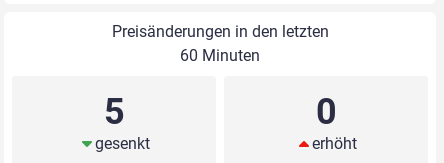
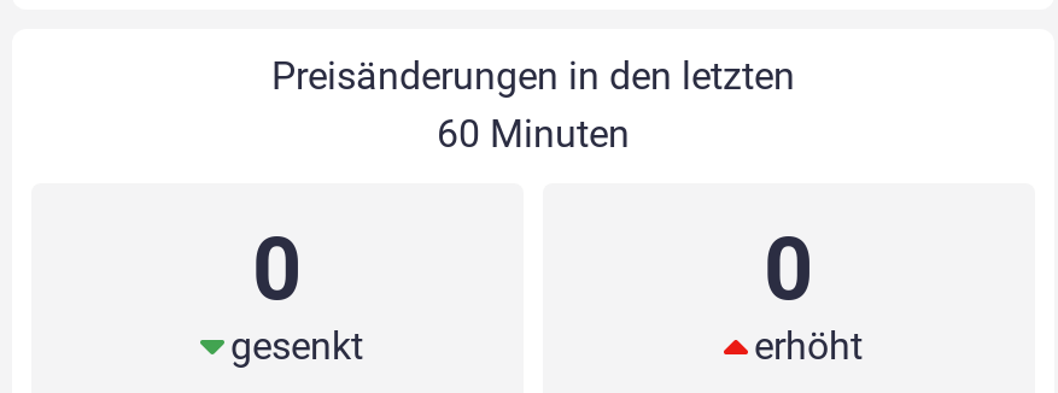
[103,91,124,133] 5 -> [252,220,303,321] 0

